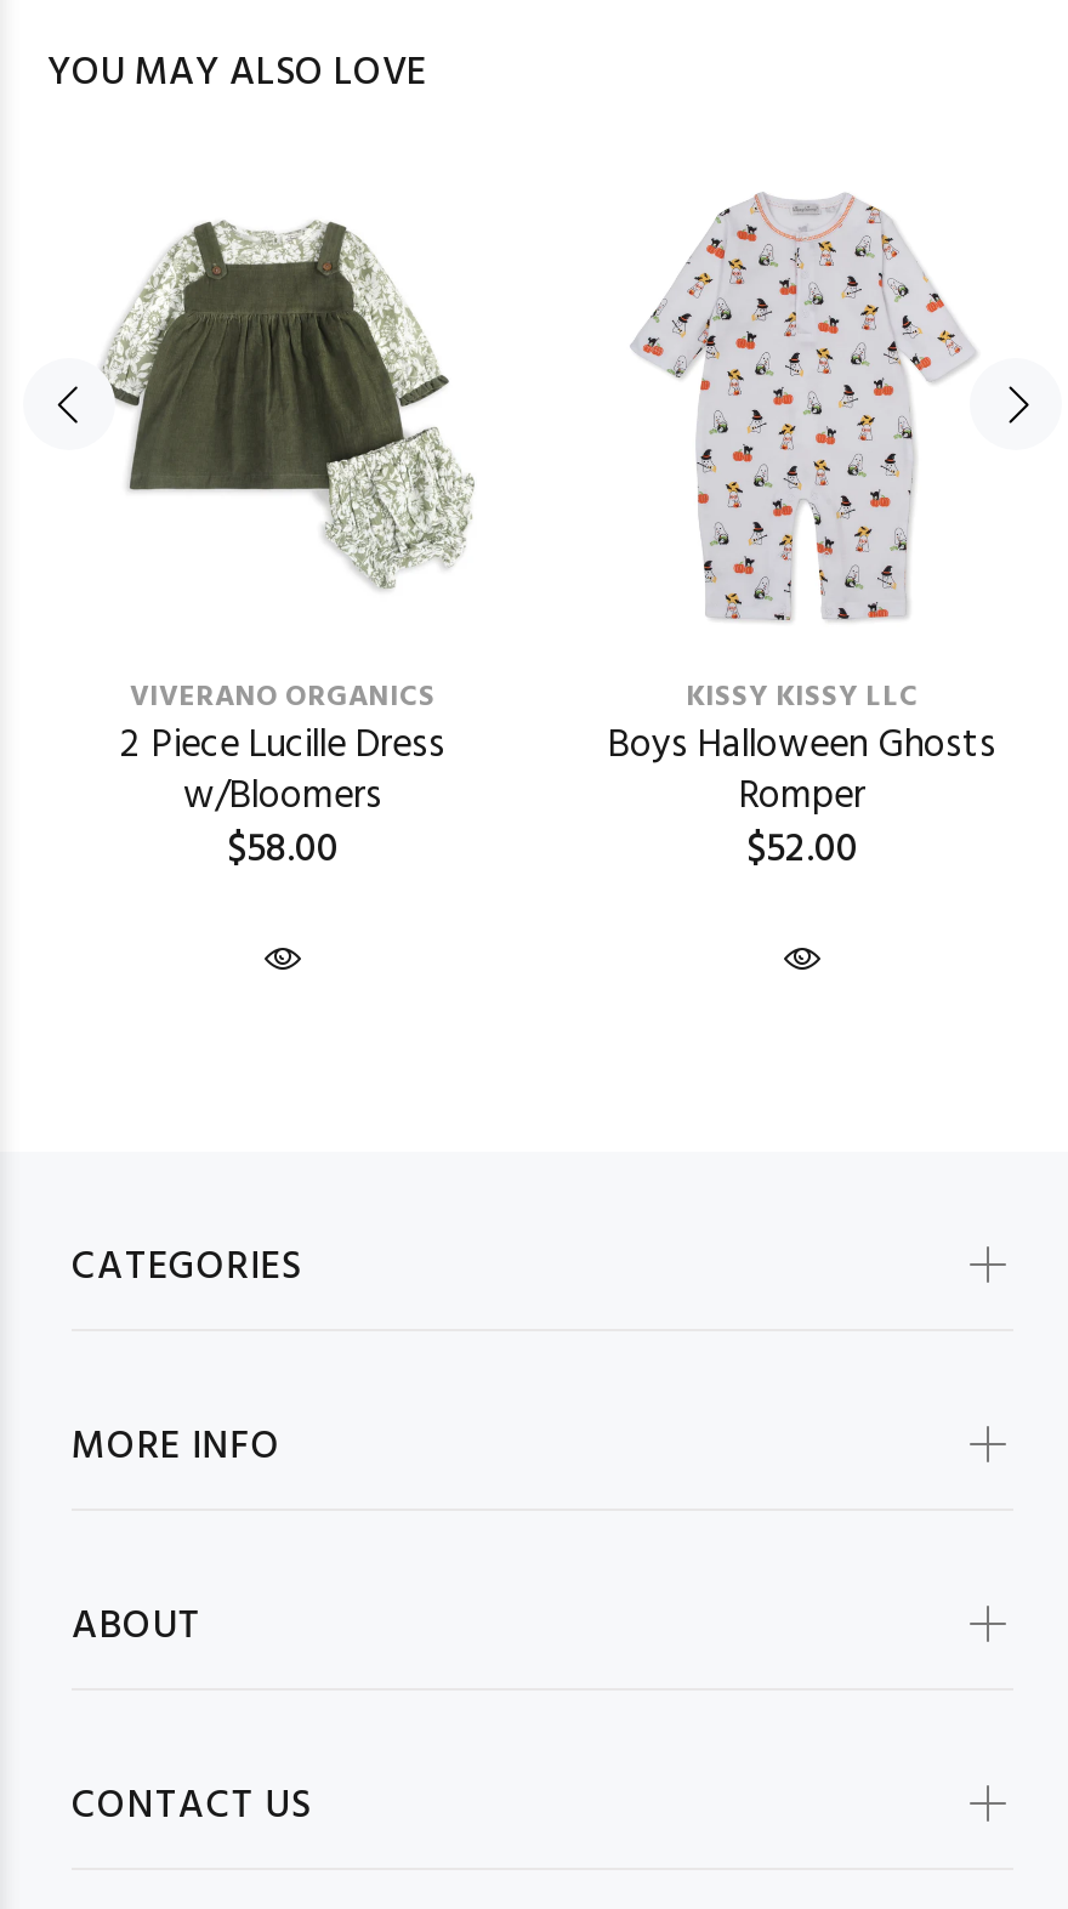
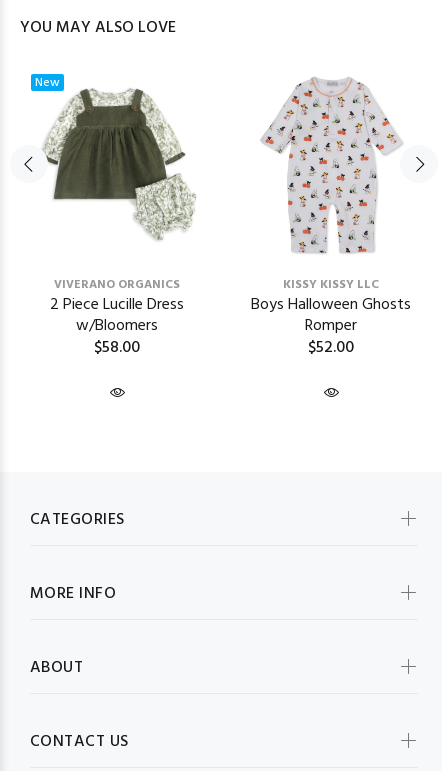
none -> [35,73,60,93] New

